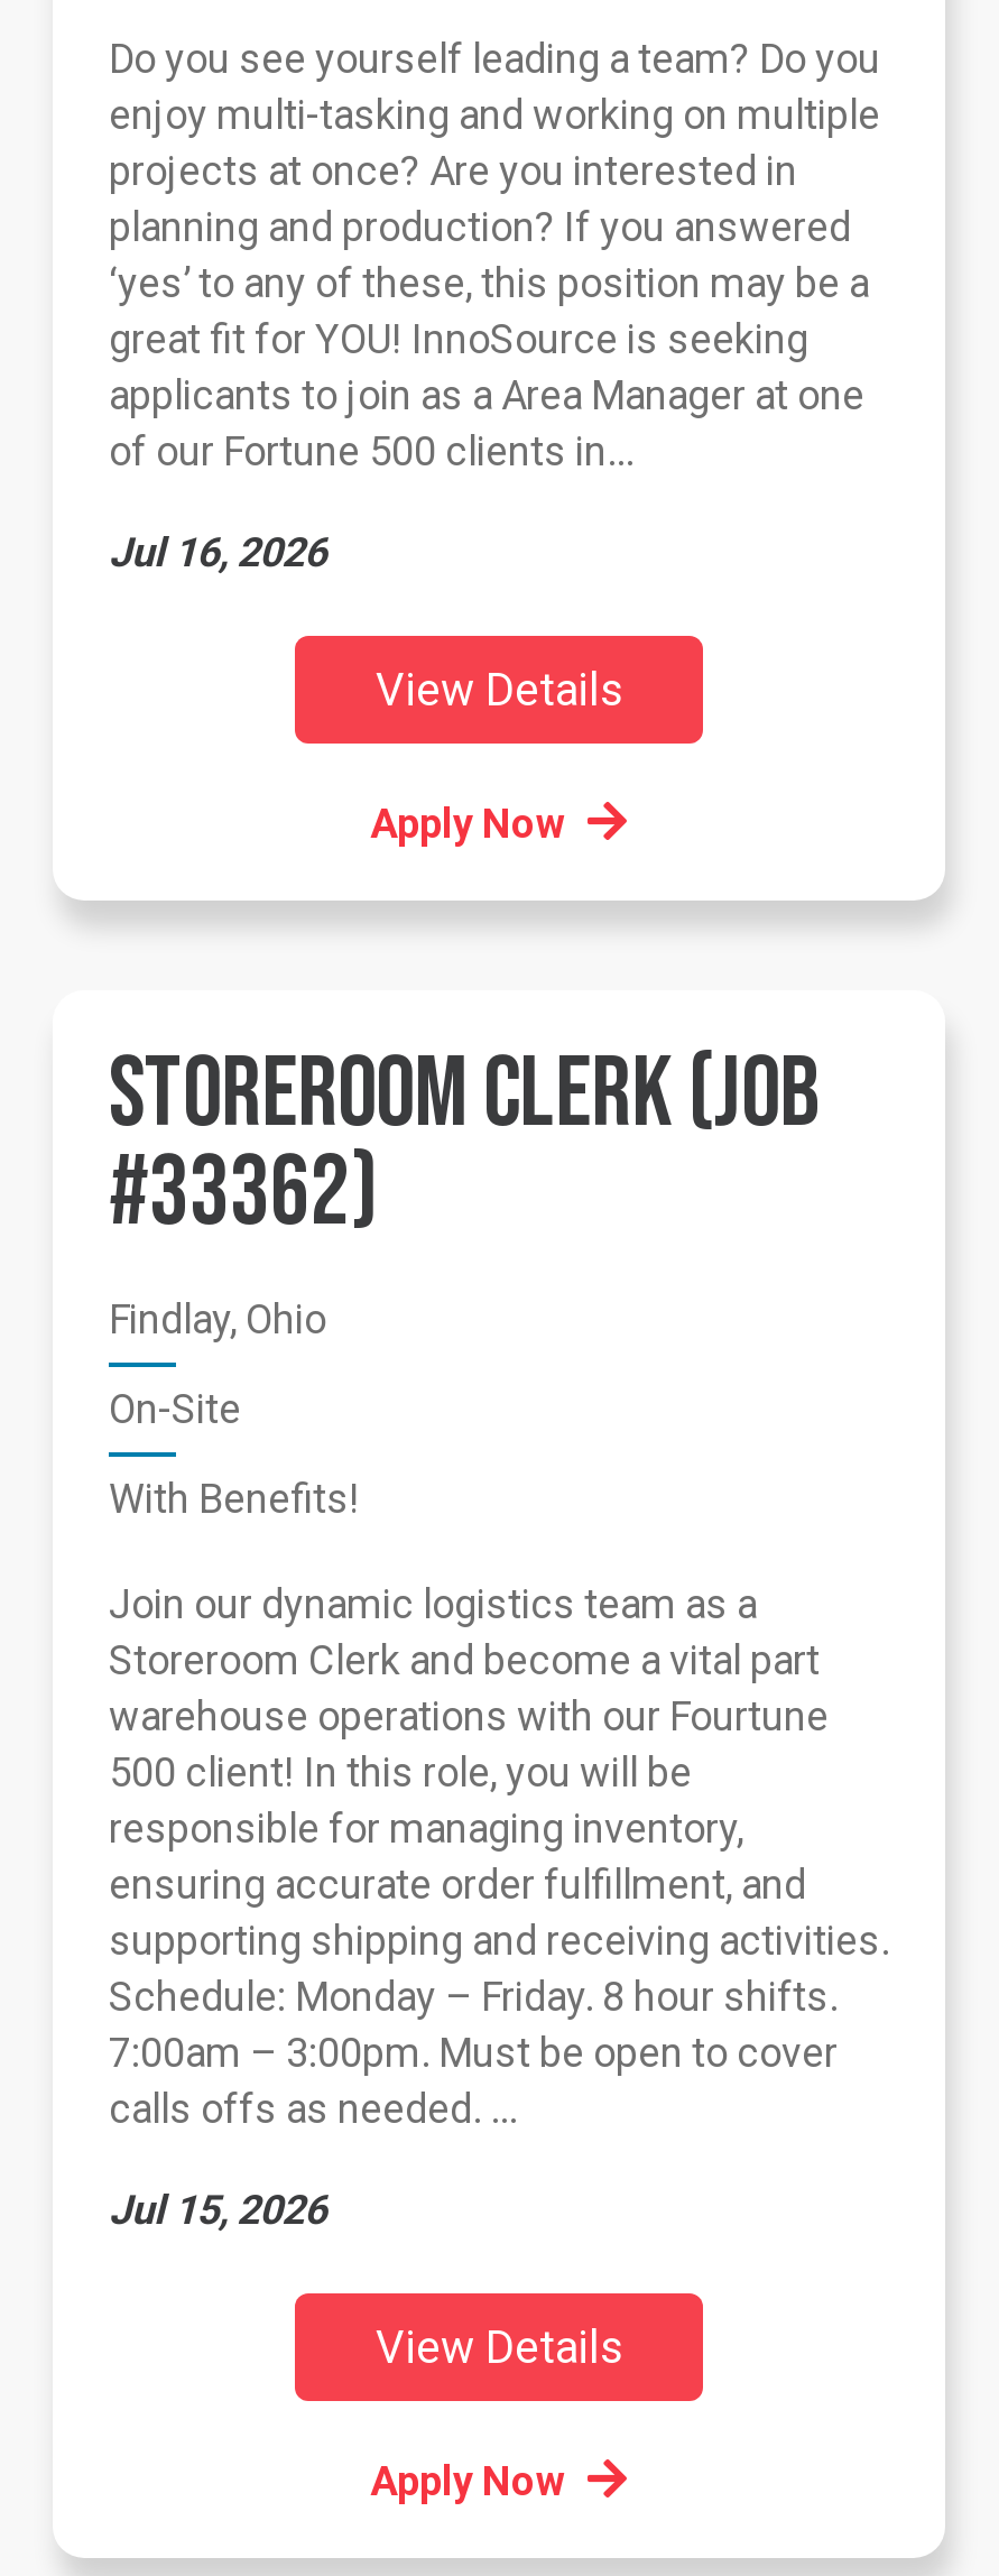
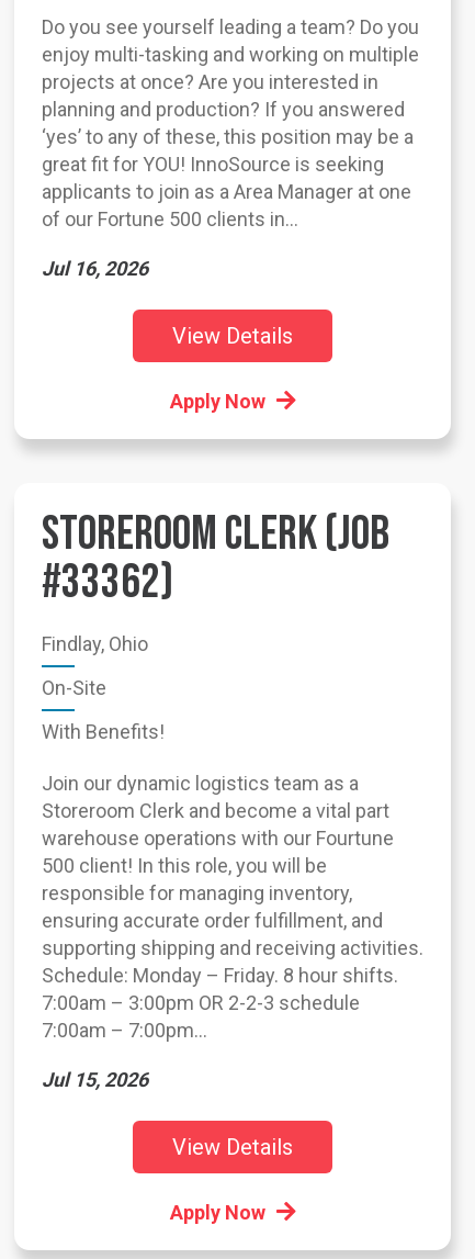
[109,2029,838,2132] 7:00am – 3:00pm. Must be open to cover | calls offs as needed. ... -> [42,991,360,1042] 7:00am – 3:00pm OR 2-2-3 schedule | 7:00am – 7:00pm...

